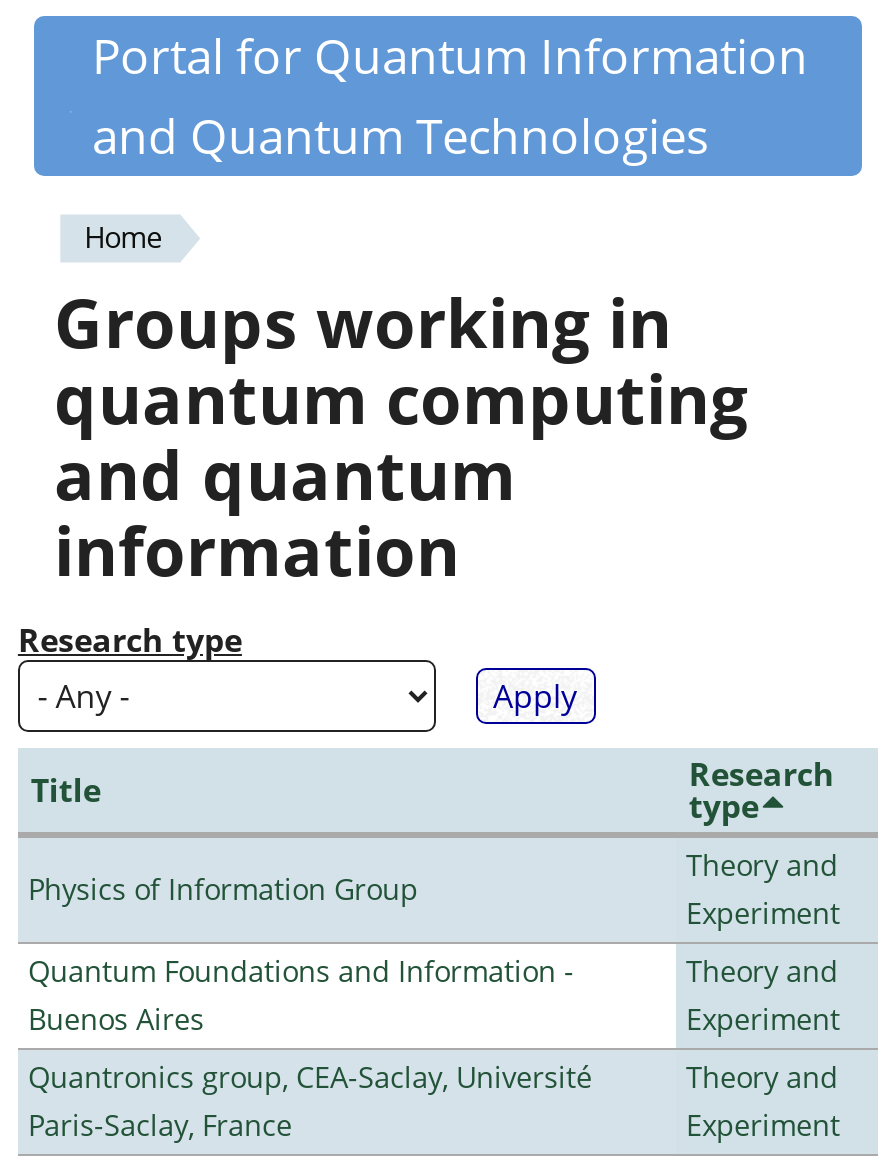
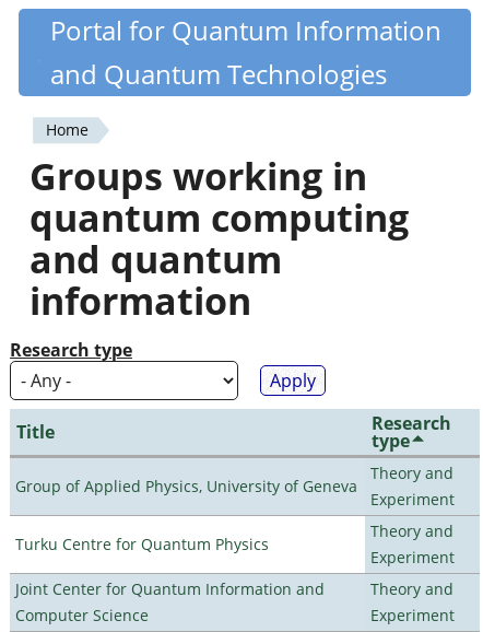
[28,870,418,908] Physics of Information Group -> [15,476,357,496] Group of Applied Physics, University of Geneva
[28,952,574,1038] Quantum Foundations and Information - | Buenos Aires -> [15,534,269,554] Turku Centre for Quantum Physics
[28,1058,592,1144] Quantronics group, CEA-Saclay, Université | Paris-Saclay, France -> [15,578,325,625] Joint Center for Quantum Information and | Computer Science

